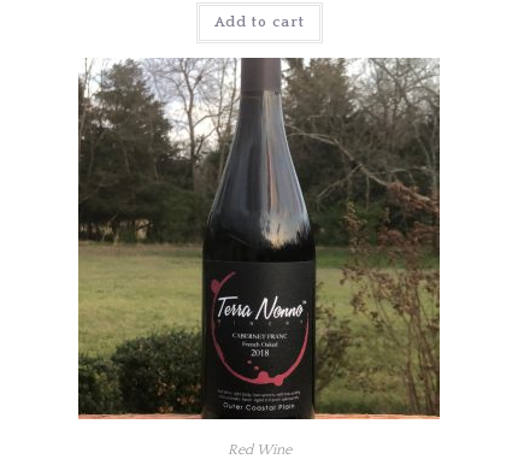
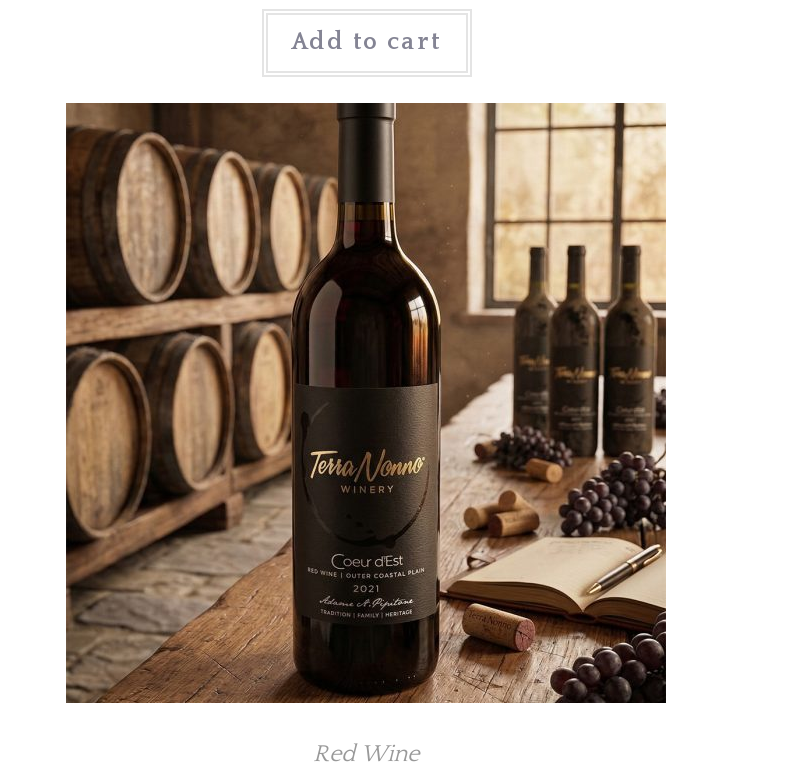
[77,58,441,420] [image] -> [64,100,668,706] [image]

